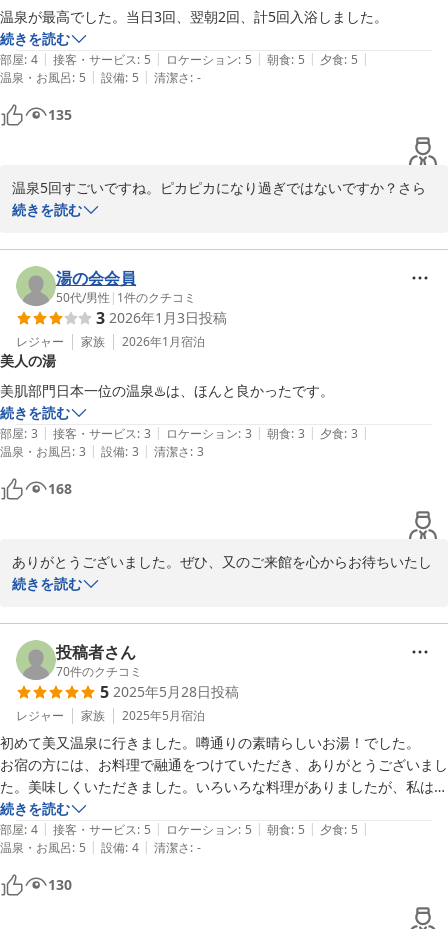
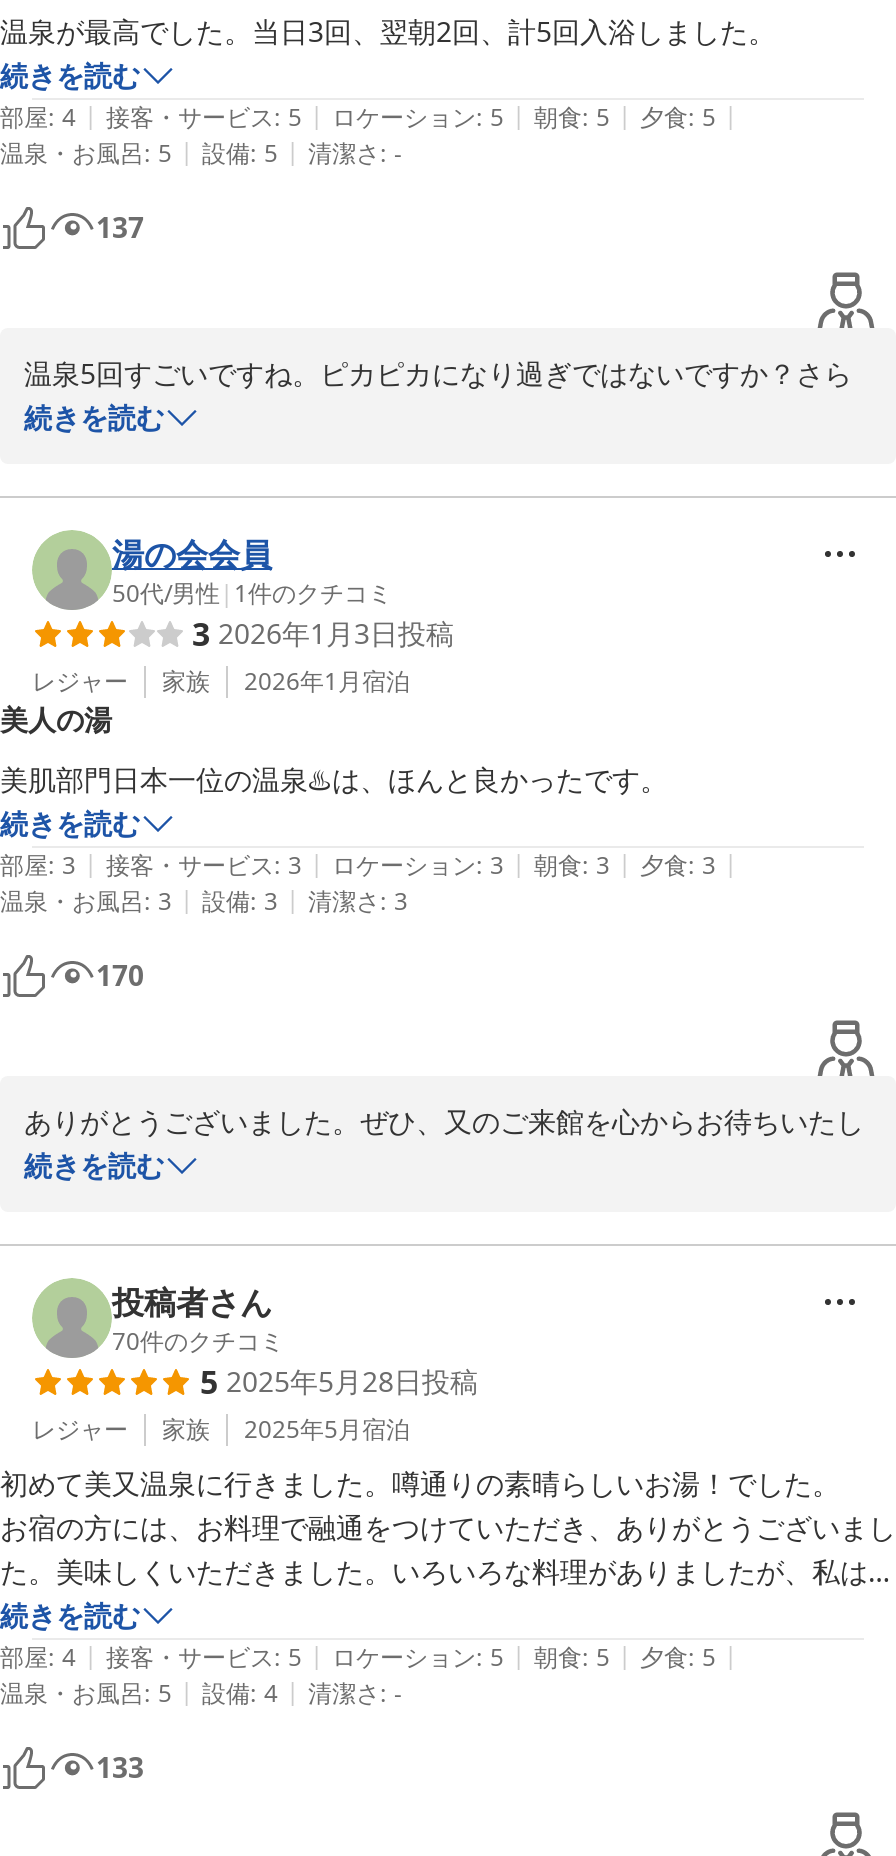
[48,105,72,124] 135 -> [96,208,144,246] 137
[48,479,72,498] 168 -> [96,956,144,994] 170
[48,875,72,894] 130 -> [96,1748,144,1786] 133

